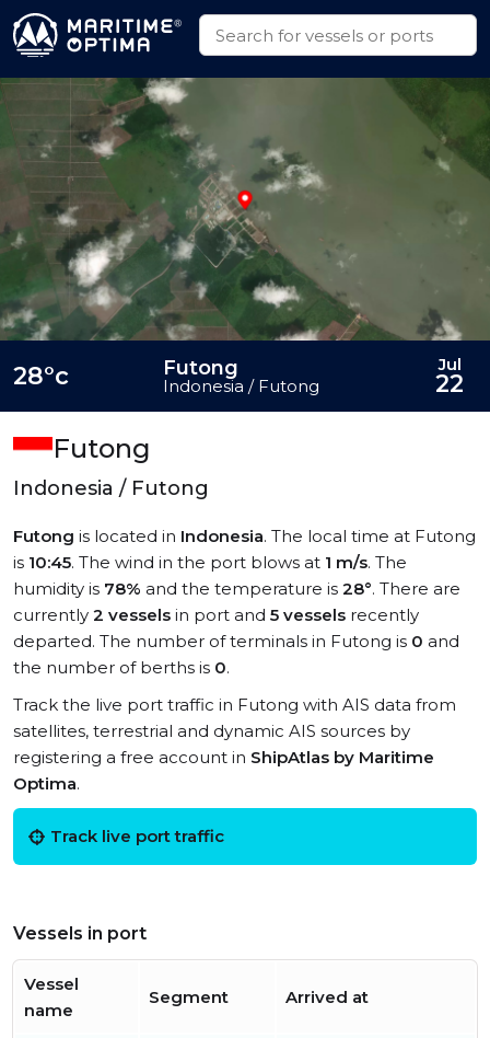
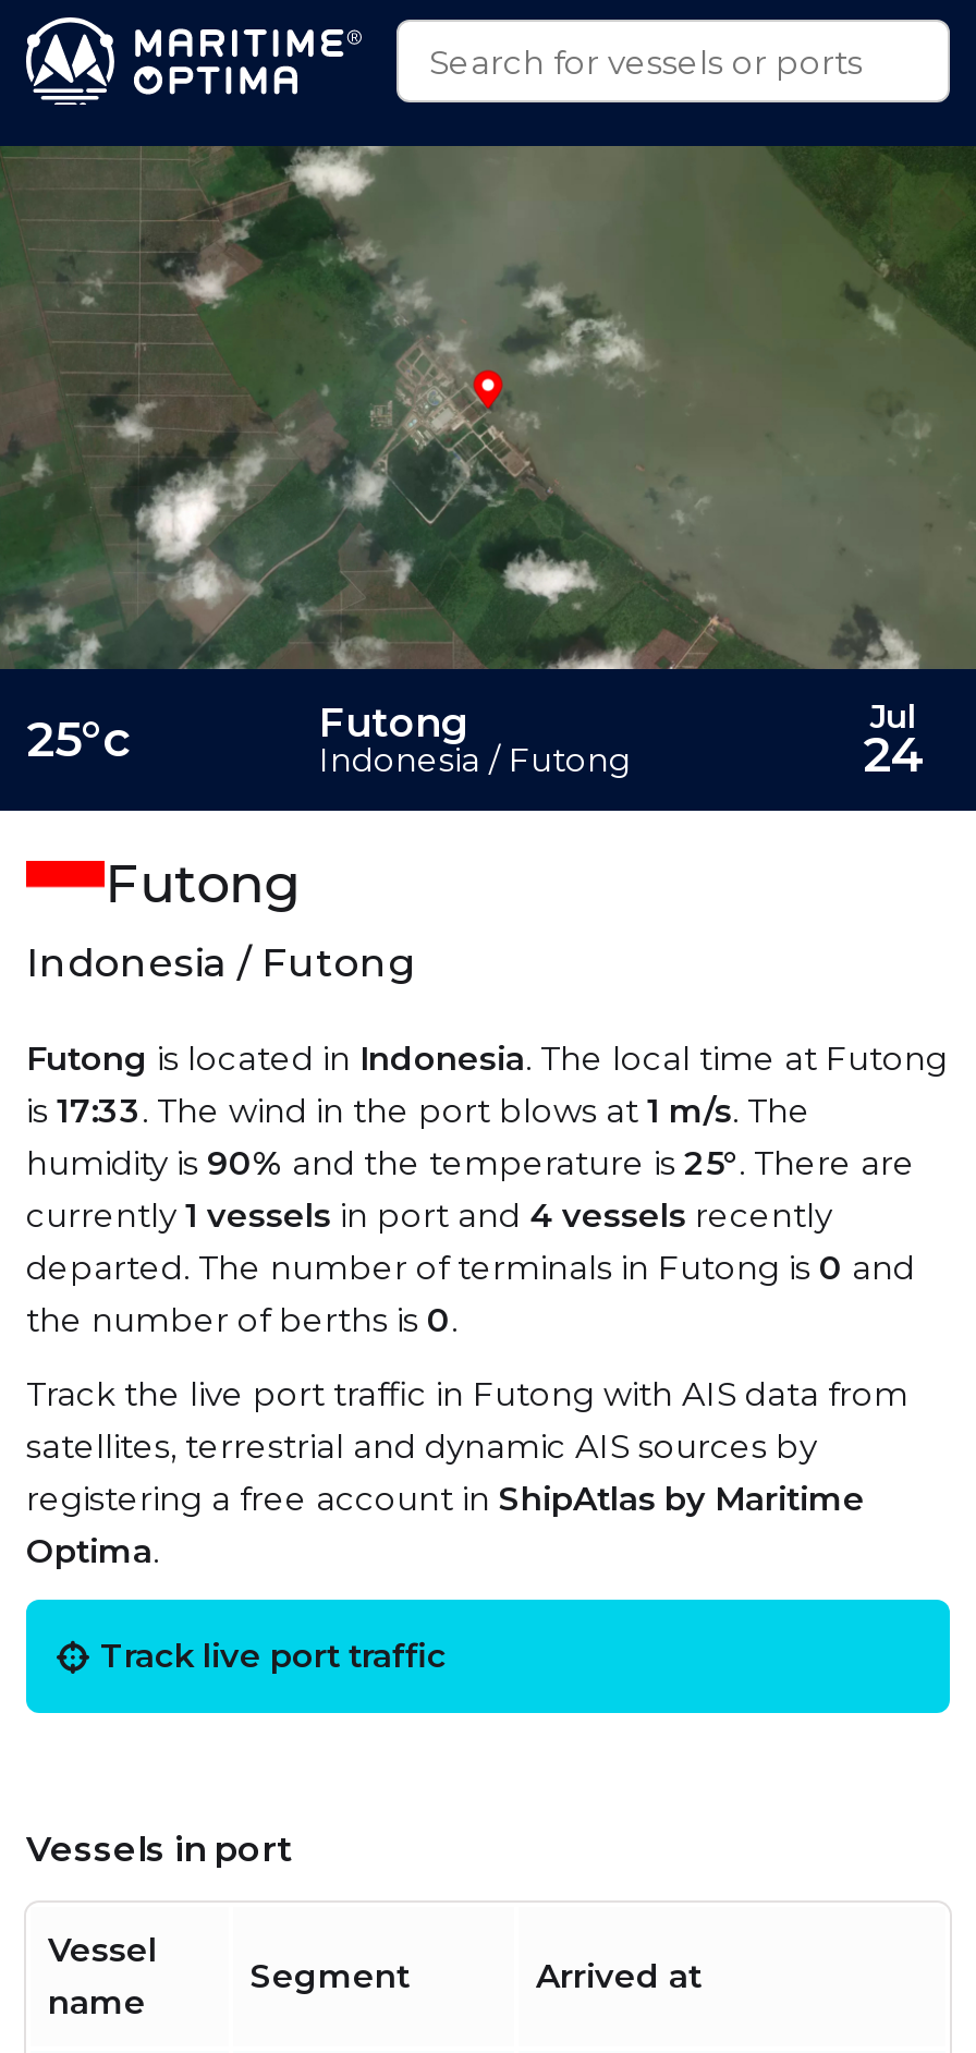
[13,361,69,391] 28°c -> [26,710,131,769] 25°c
[435,369,464,399] 22 -> [863,726,924,785] 24
[13,552,407,573] is 10:45. The wind in the port blows at 1 m/s. The -> [26,1090,810,1131] is 17:33. The wind in the port blows at 1 m/s. The
[13,578,460,599] humidity is 78% and the temperature is 28°. There are -> [26,1142,915,1183] humidity is 90% and the temperature is 25°. There are
[13,604,419,625] currently 2 vessels in port and 5 vessels recently -> [26,1194,832,1236] currently 1 vessels in port and 4 vessels recently

